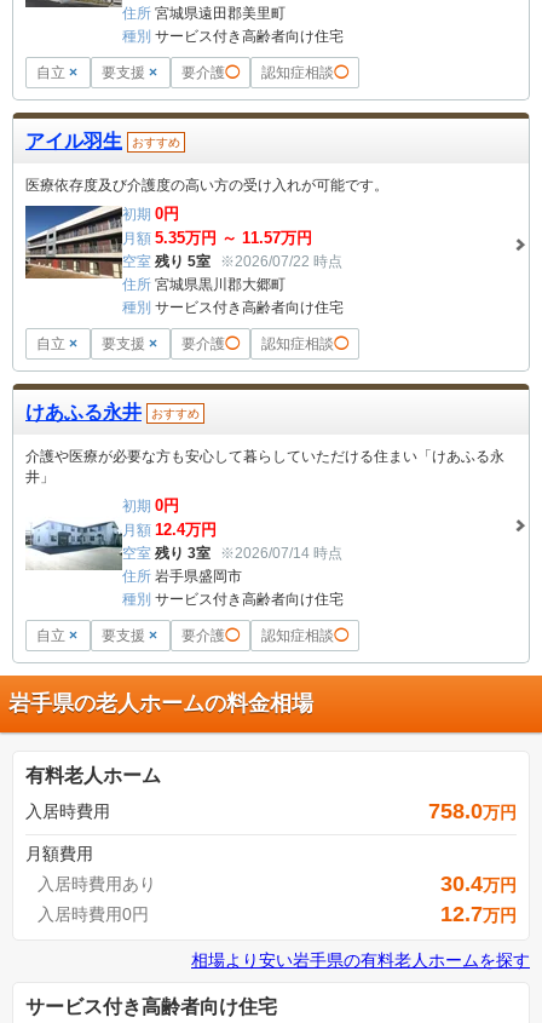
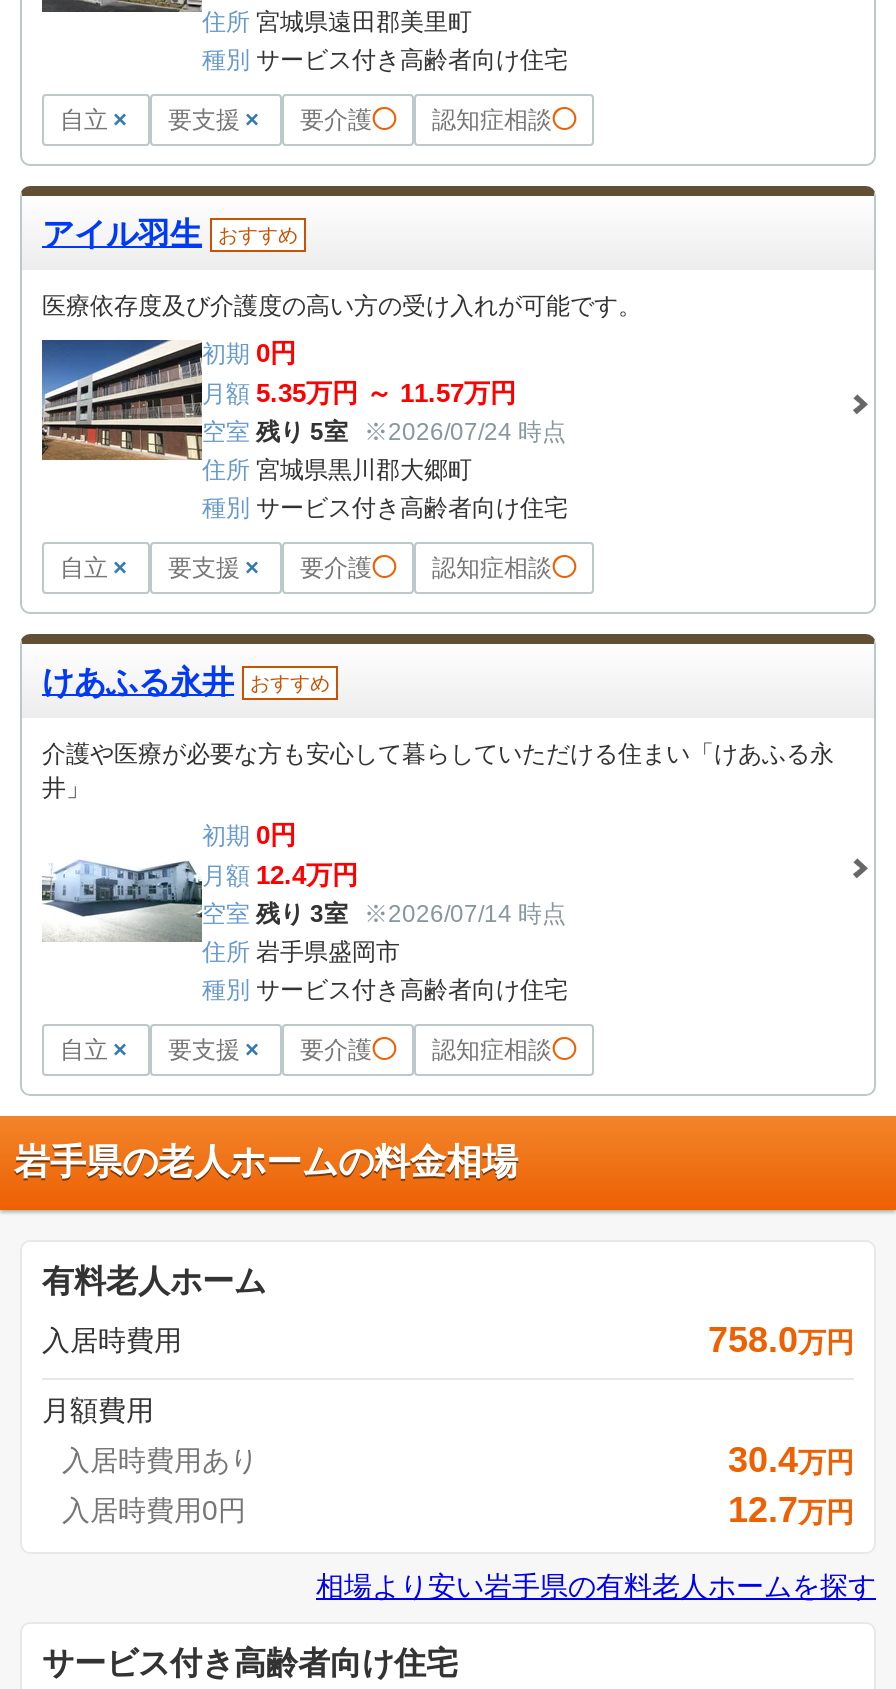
[122,253,342,269] 空室 残り 5室 ※2026/07/22 時点 -> [202,417,566,445] 空室 残り 5室 ※2026/07/24 時点

